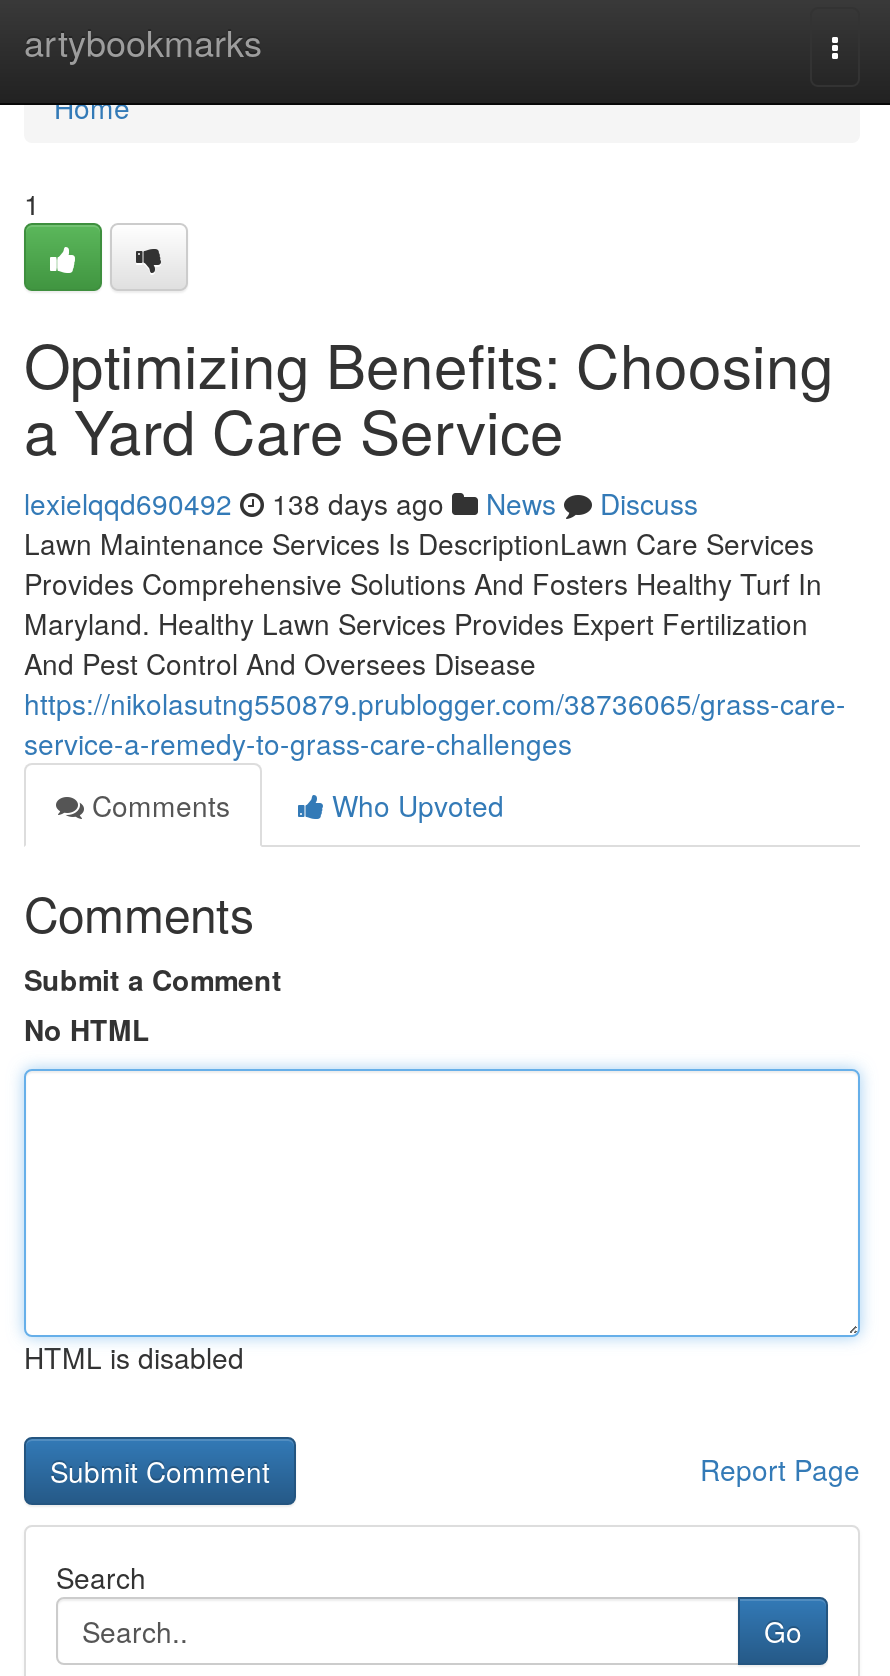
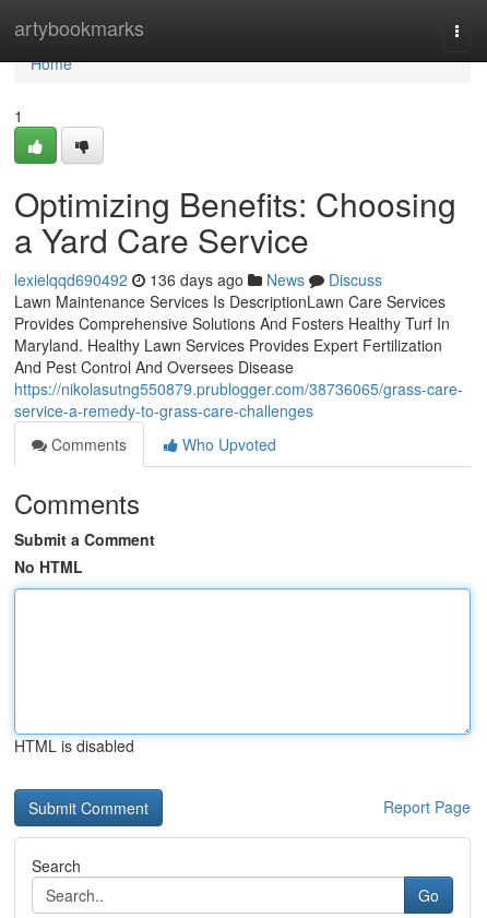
[24,483,698,523] lexielqqd690492 138 days ago News Discuss -> [14,269,382,290] lexielqqd690492 136 days ago News Discuss

